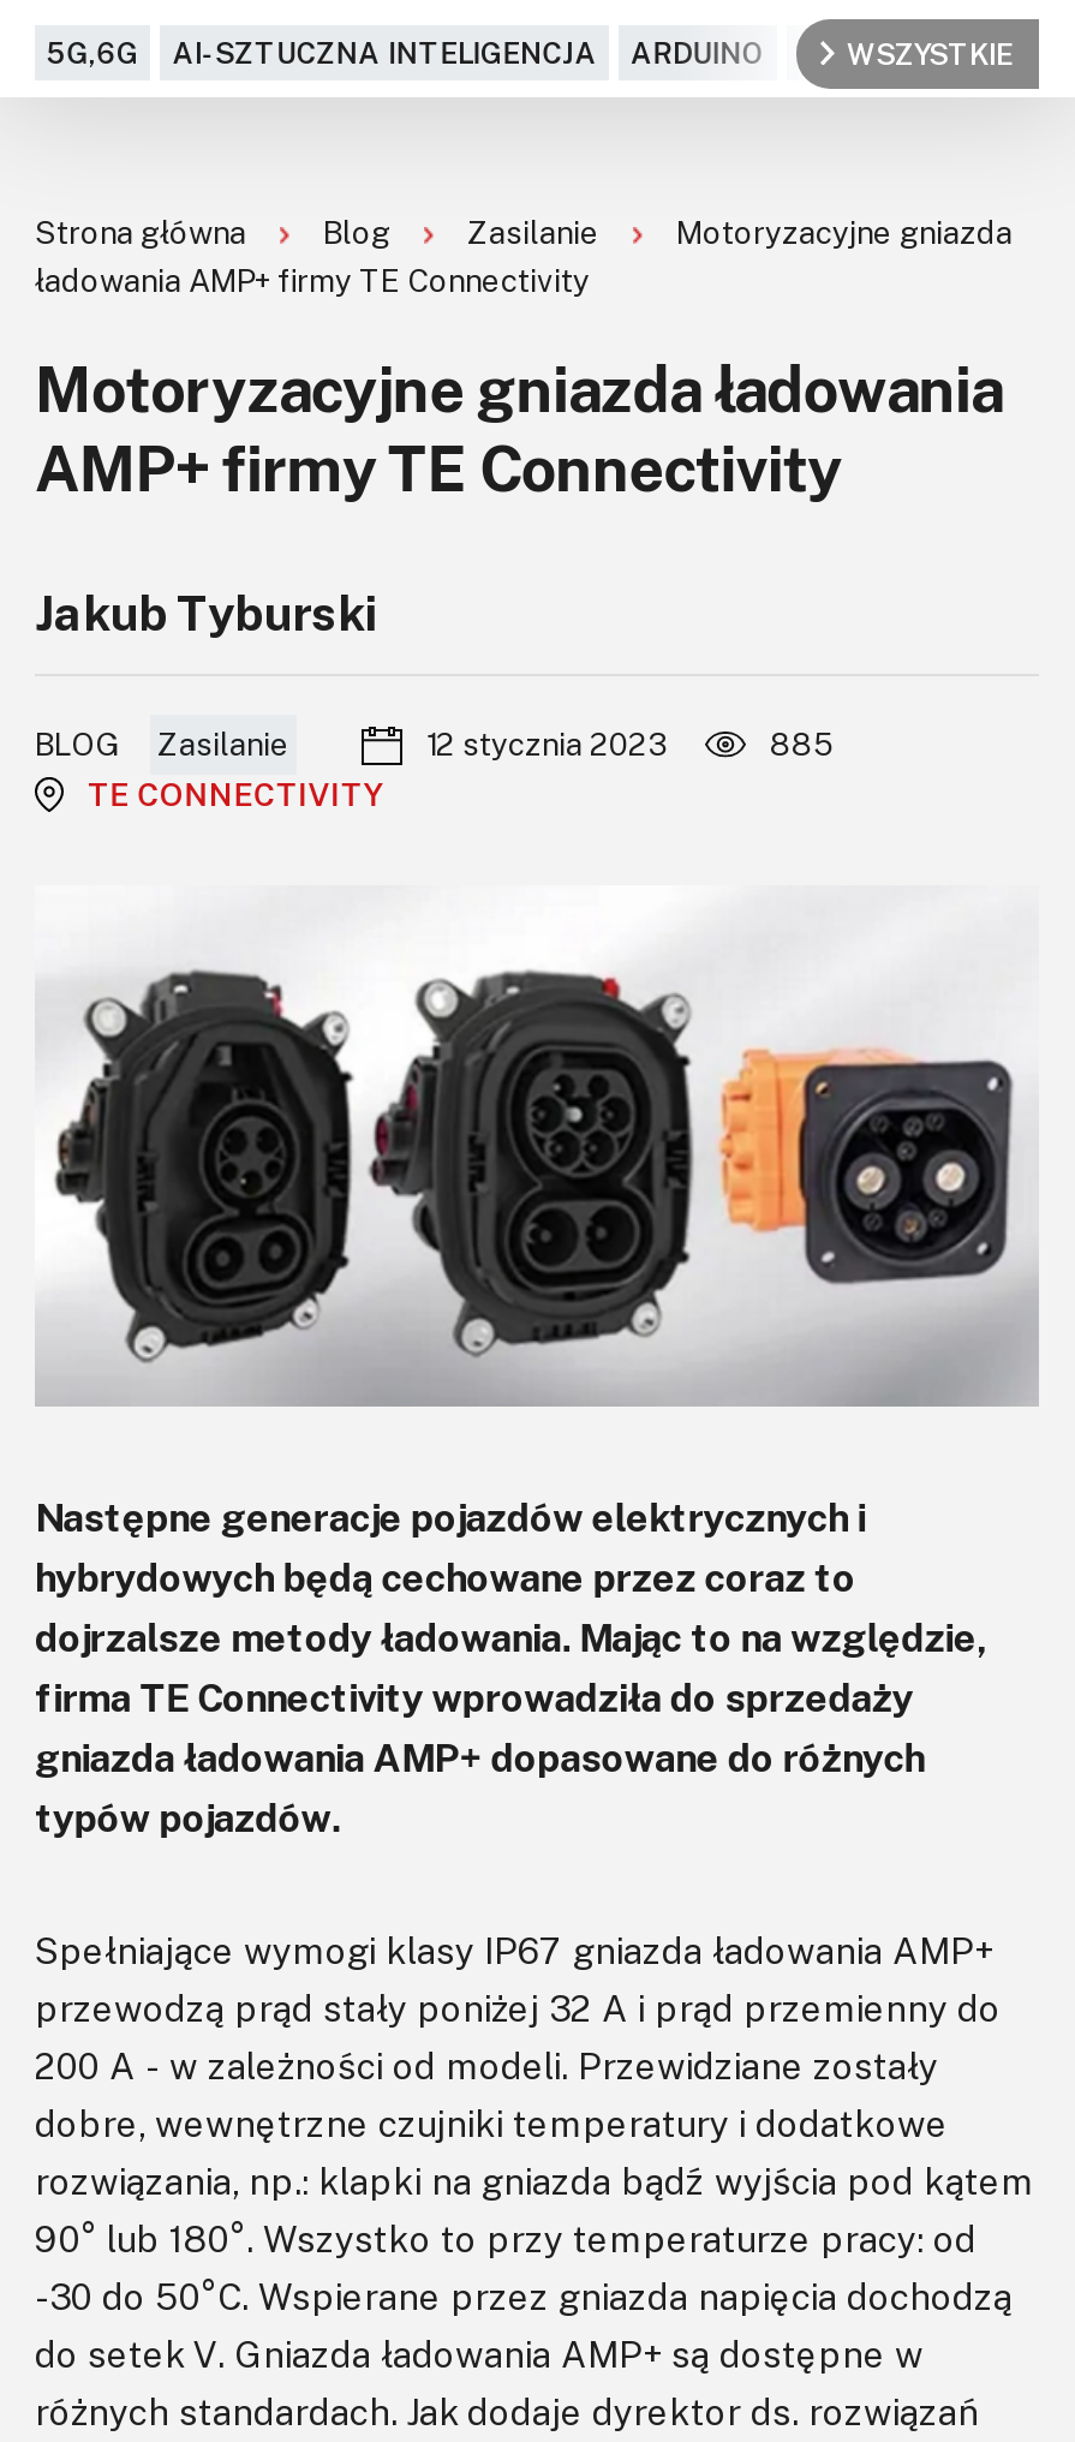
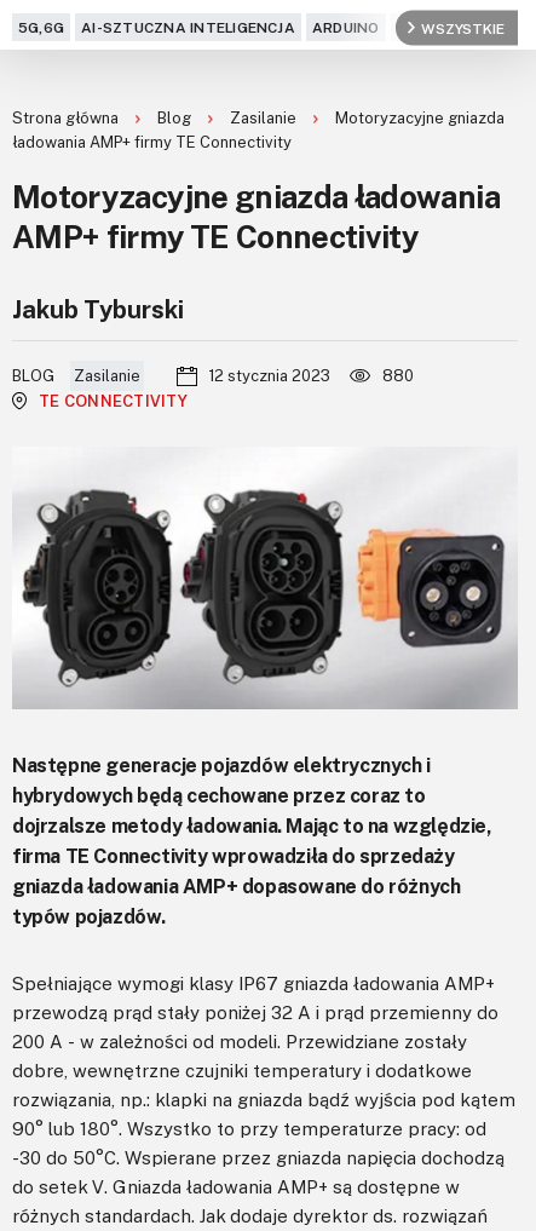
[770,725,835,763] 885 -> [382,366,414,385] 880

